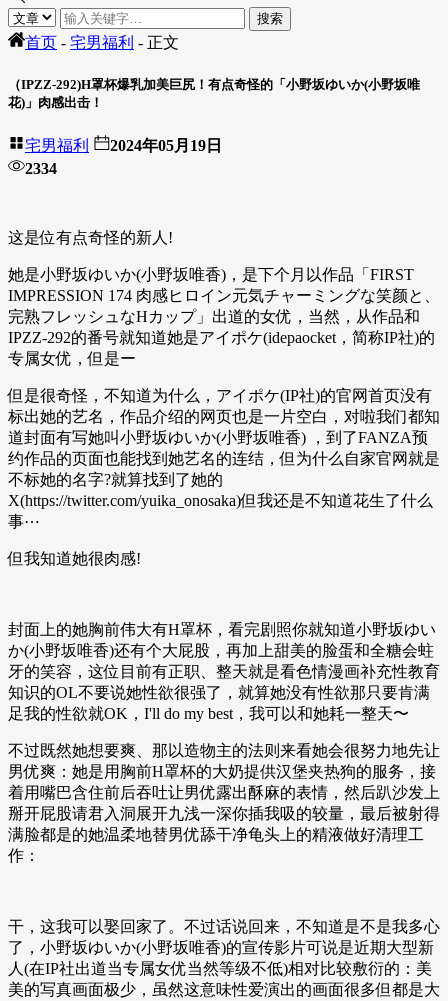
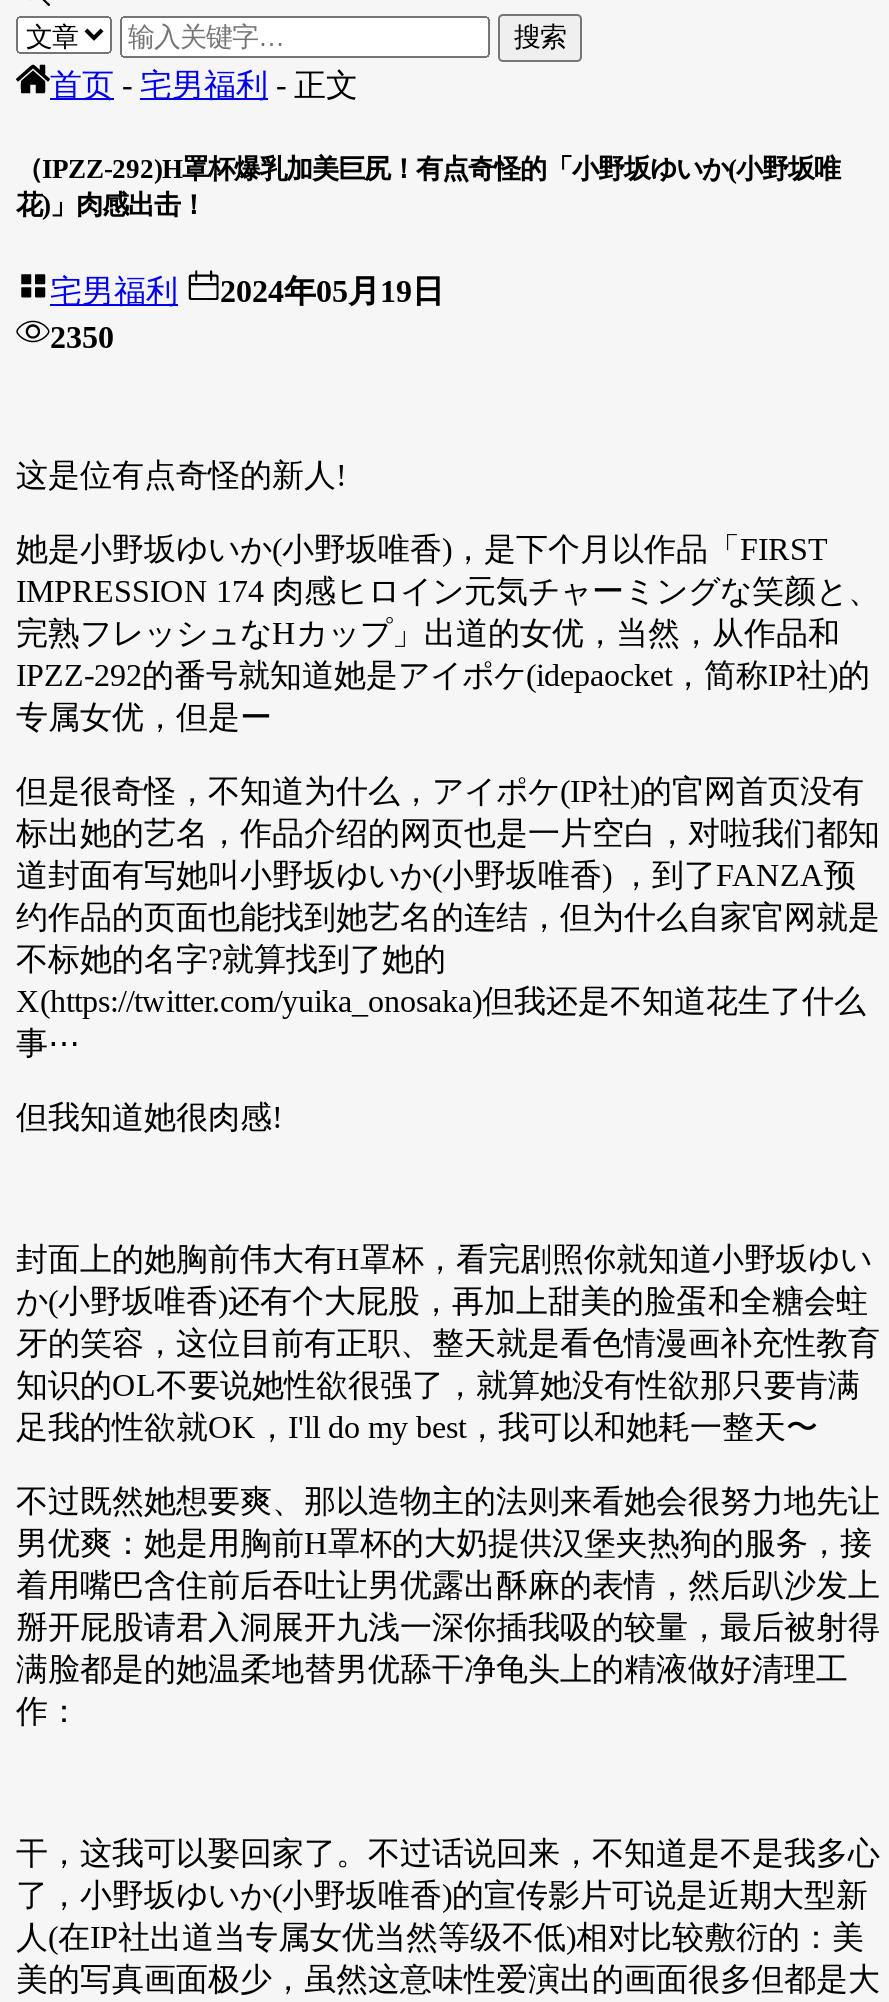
[25,160,57,177] 2334 -> [50,321,114,355] 2350

